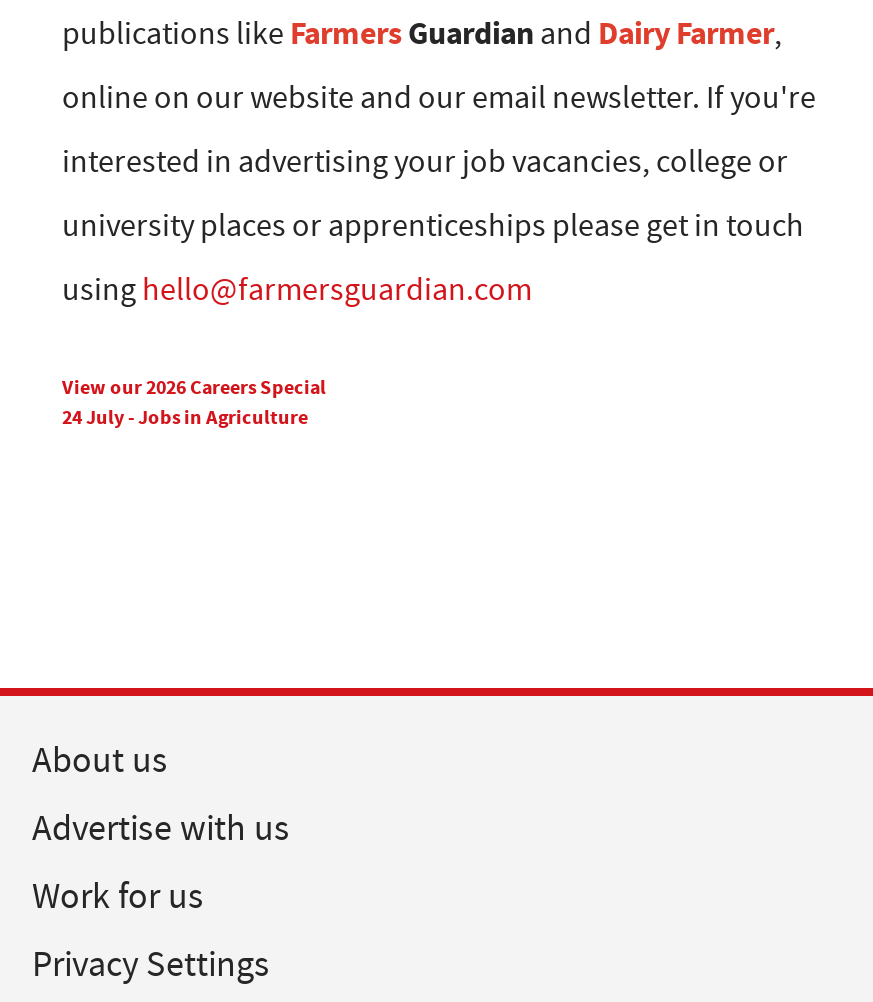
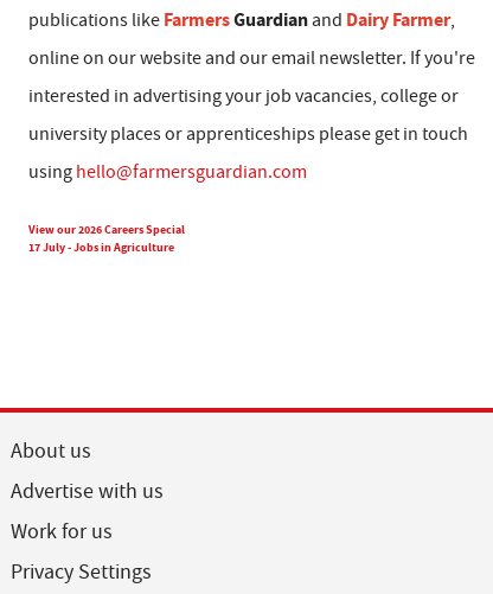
[62,404,308,430] 24 July - Jobs in Agriculture -> [28,239,174,255] 17 July - Jobs in Agriculture

